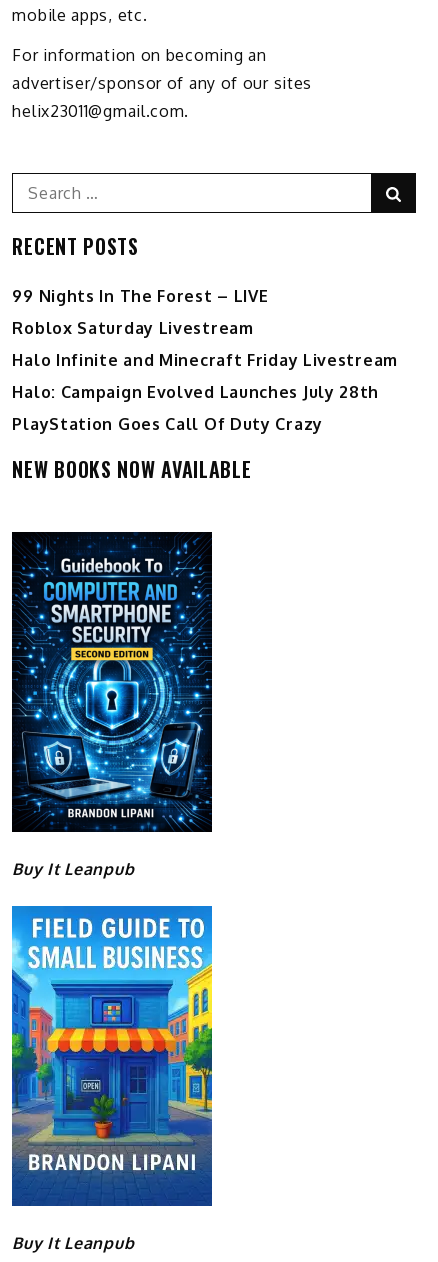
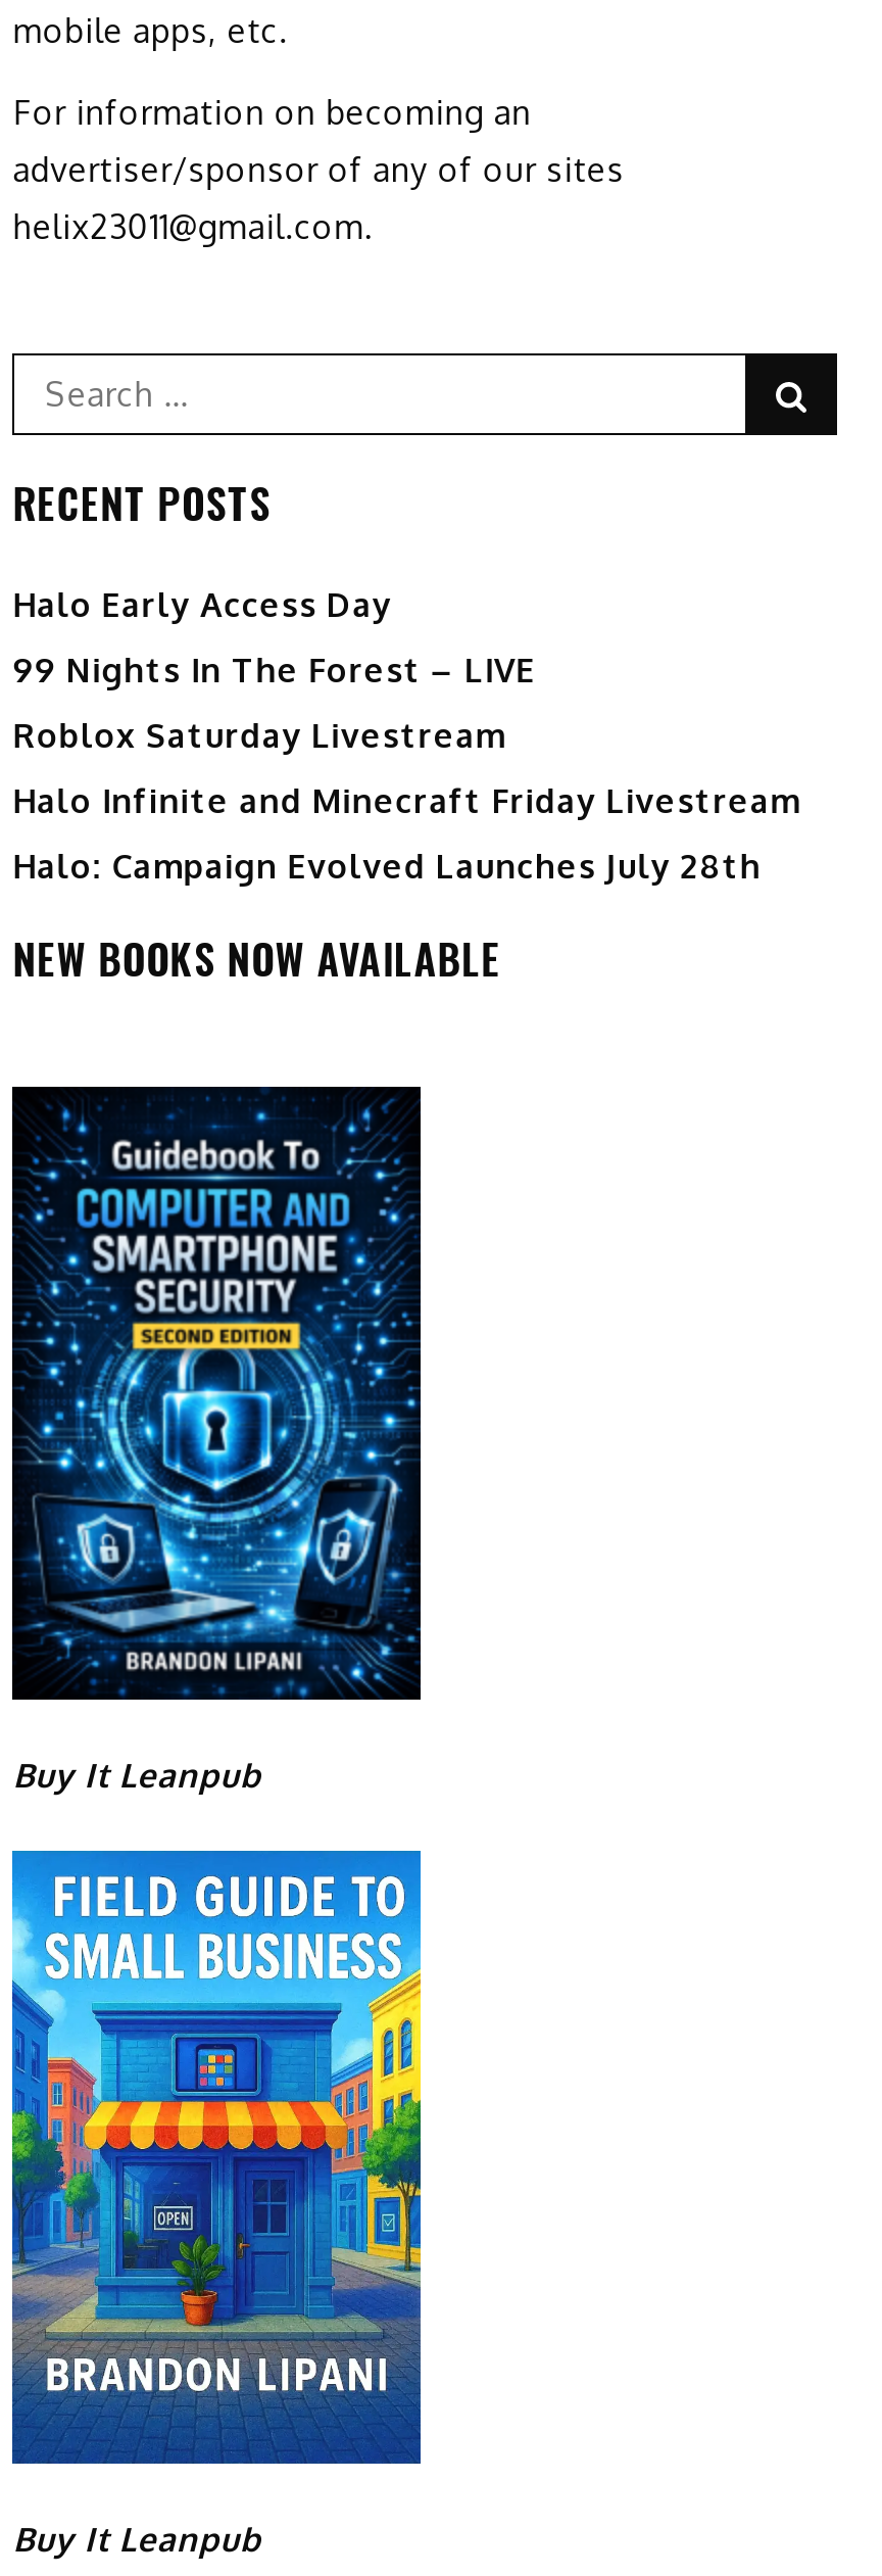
none -> [13,585,392,626] Halo Early Access Day
moved [12,286,398,402] -> [13,650,800,887]: 99 Nights In The Forest – LIVE | Roblox Saturday Livestream | Halo Infinite and Minecraft Friday Livestream | Halo: Campaign Evolved Launches July 28th
[12,414,323,434] PlayStation Goes Call Of Duty Crazy -> none

